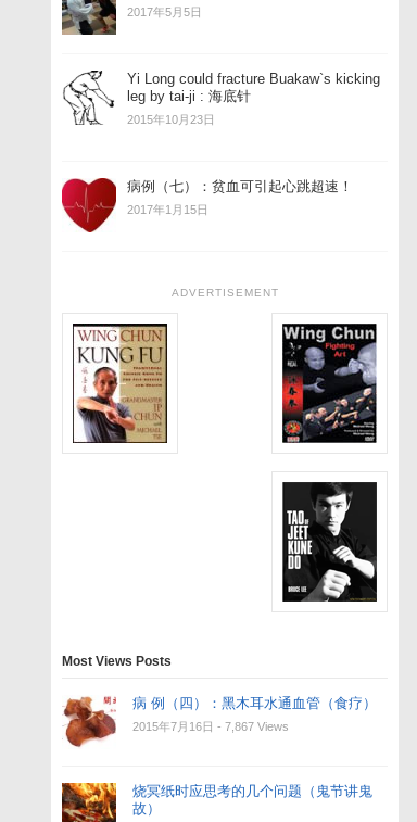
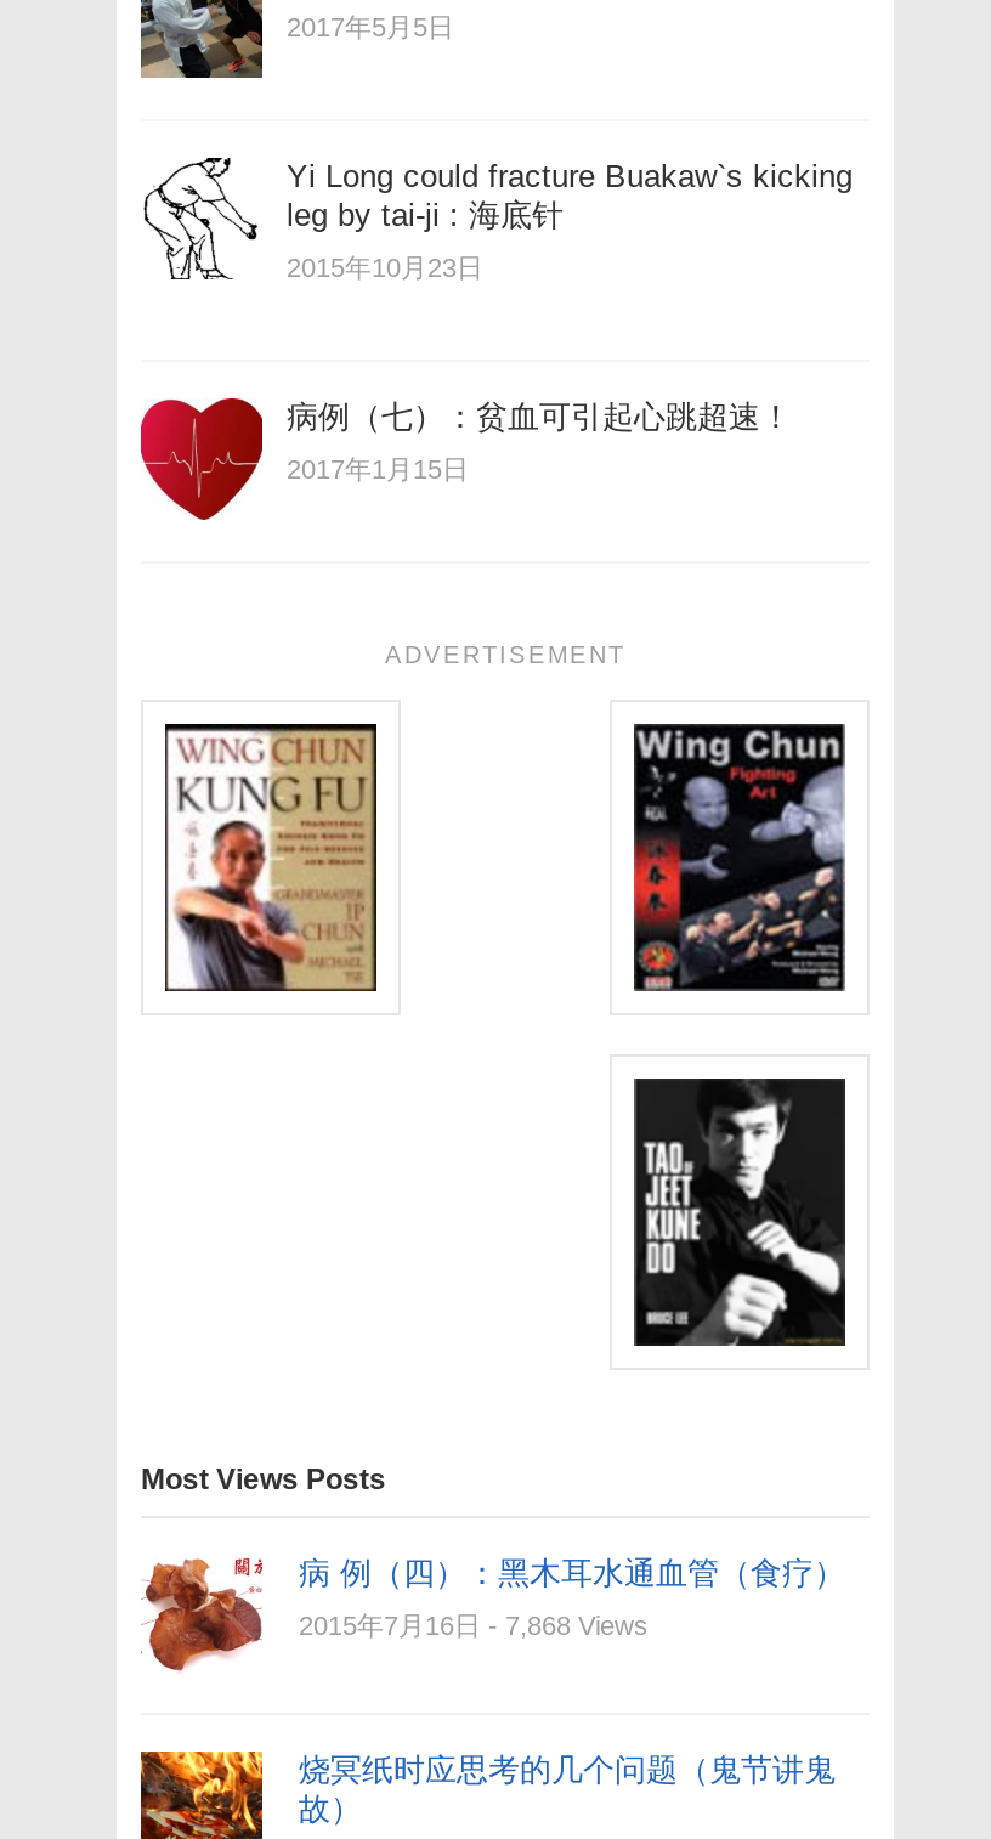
[132,719,289,733] 2015年7月16日 - 7,867 Views -> [299,1610,649,1639] 2015年7月16日 - 7,868 Views

